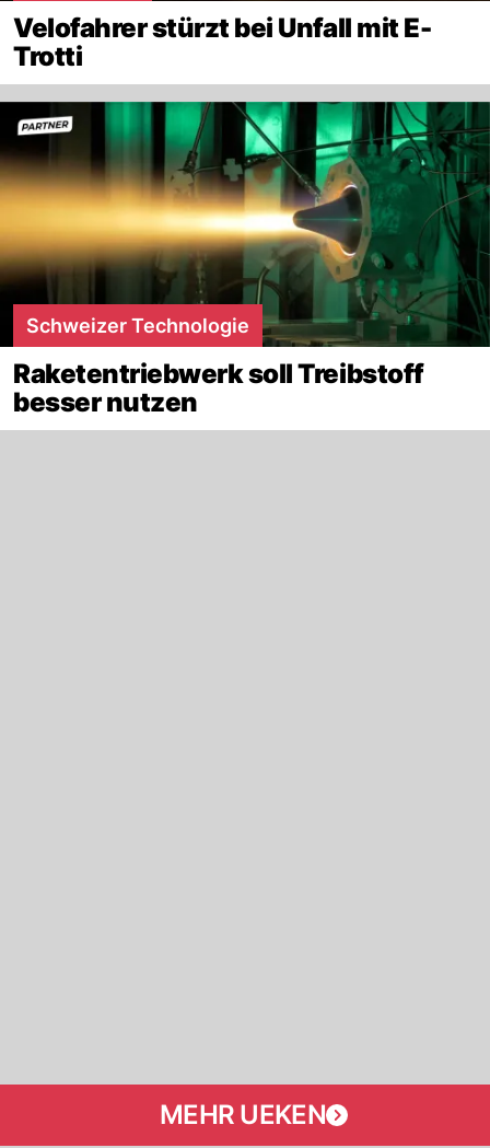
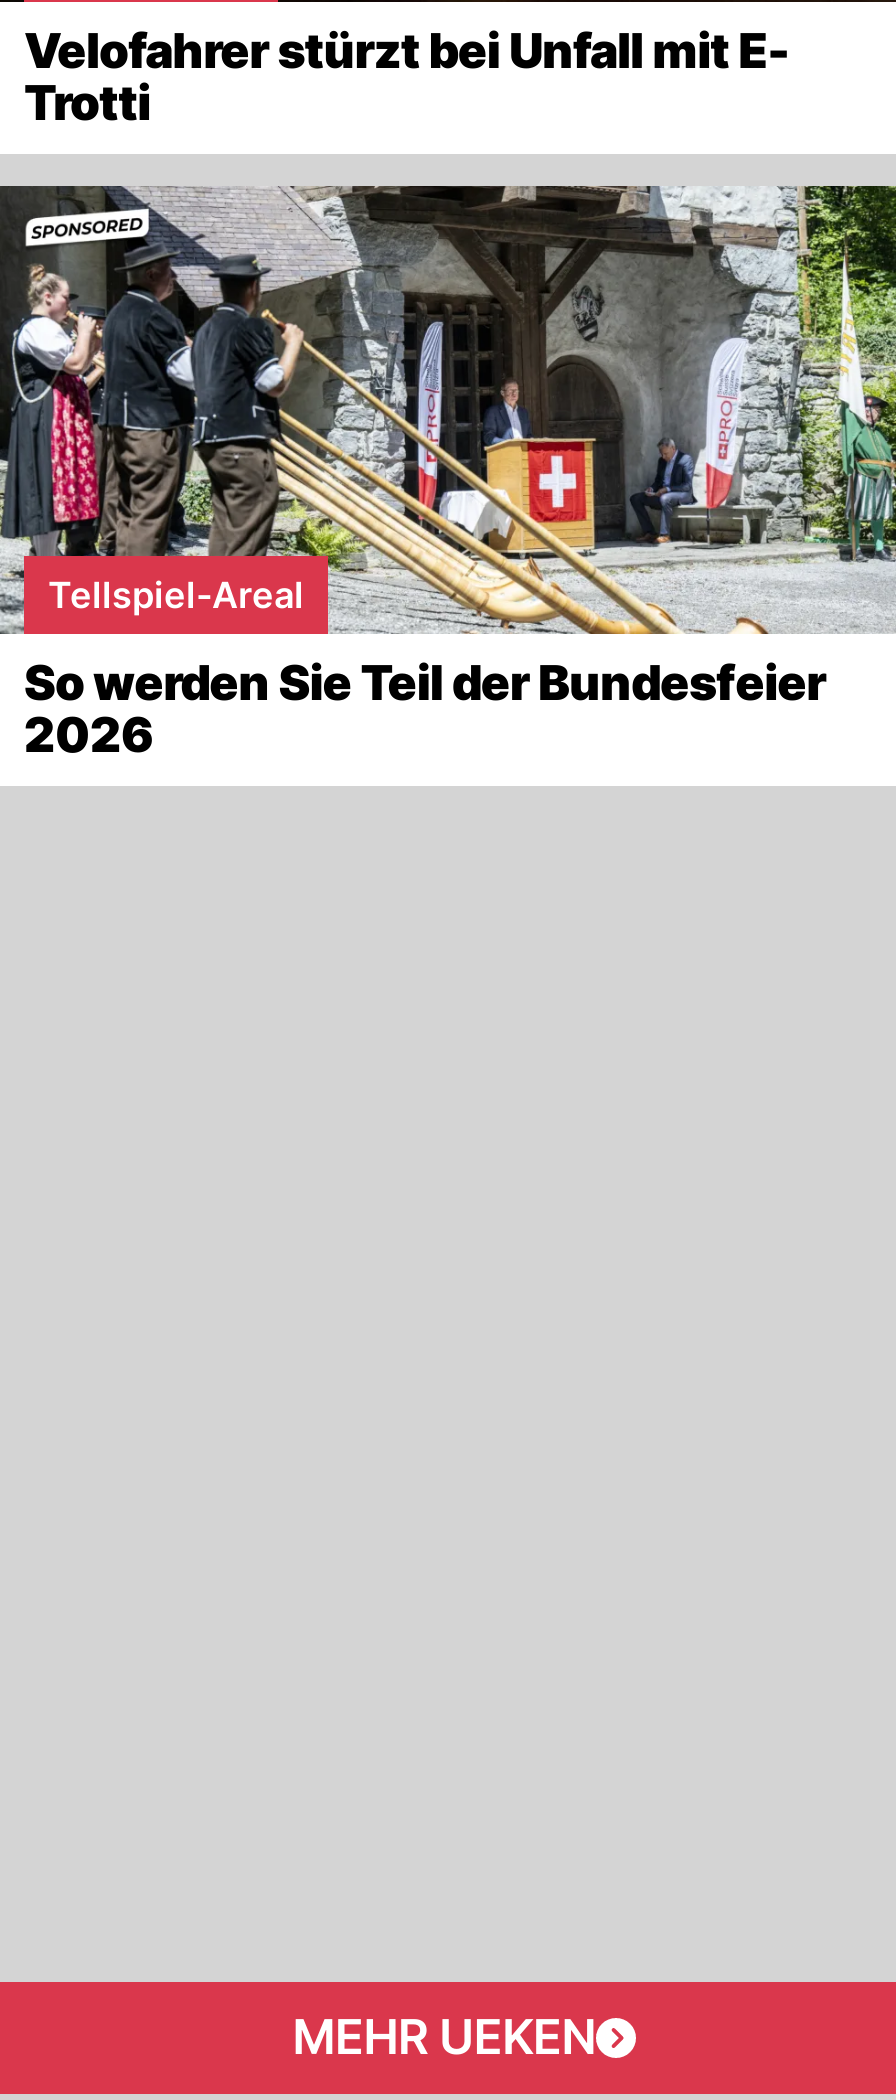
[3,101,487,348] [image] | Schweizer Technologie -> [6,184,890,636] [image] | Tellspiel-Areal
[13,358,424,418] Raketentriebwerk soll Treibstoff | besser nutzen -> [24,655,825,765] So werden Sie Teil der Bundesfeier | 2026

